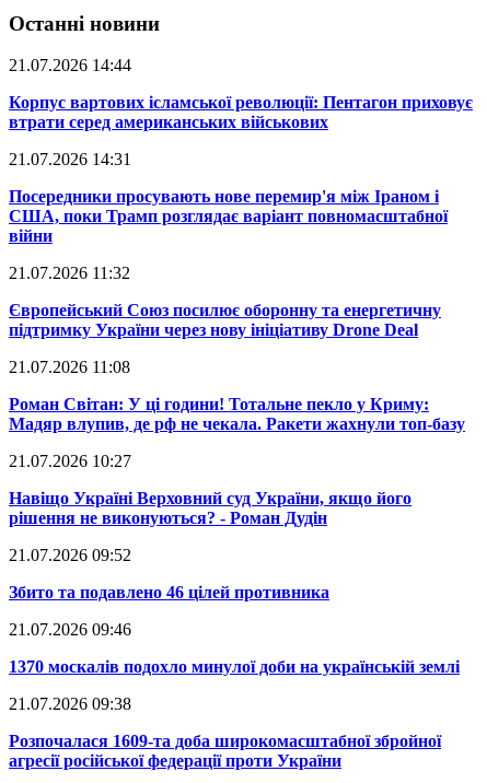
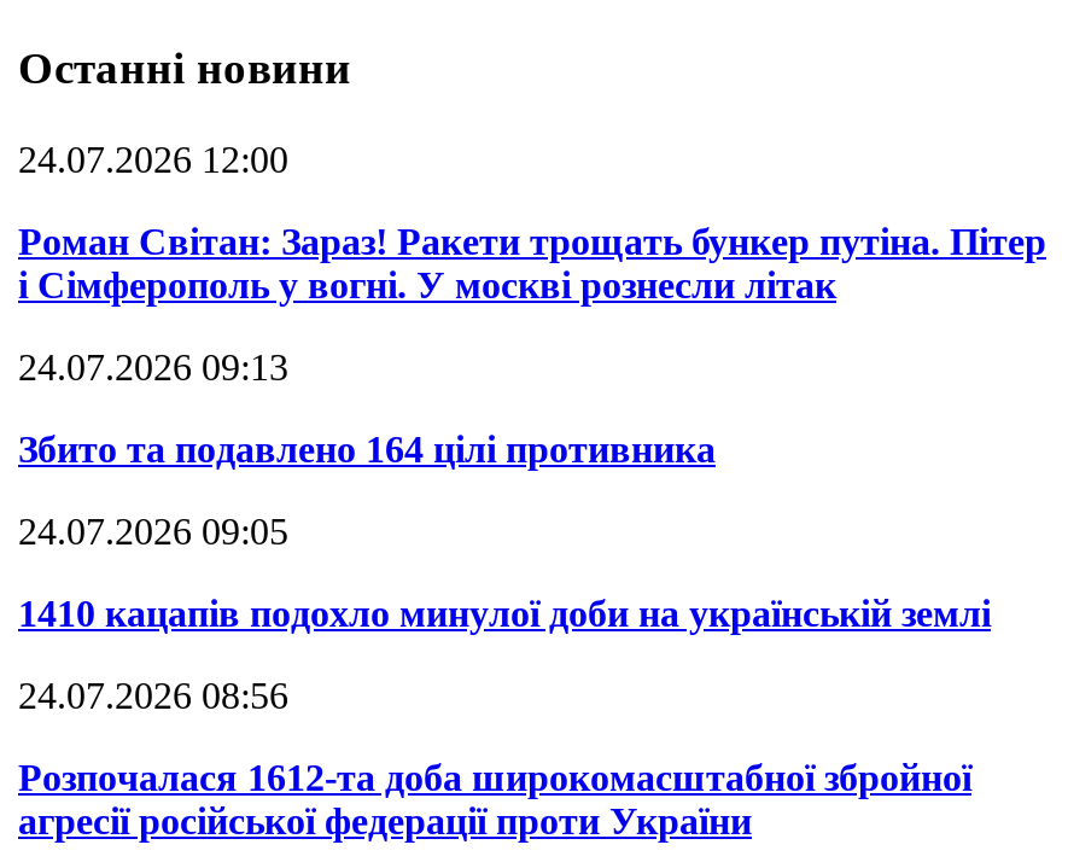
[9,56,473,751] 21.07.2026 14:44 | Корпус вартових ісламської революції: Пентагон приховує | втрати серед американських військових | 21.07.2026 14:31 | Посередники просувають нове перемир'я між Іраном і | США, поки Трамп розглядає варіант повномасштабної | війни | 21.07.2026 11:32 | Європейський Союз посилює оборонну та енергетичну | підтримку України через нову ініціативу Drone Deal | 21.07.2026 11:08 | Роман Світан: У ці години! Тотальне пекло у Криму: | Мадяр влупив, де рф не чекала. Ракети жахнули топ-базу | 21.07.2026 10:27 | Навіщо Україні Верховний суд України, якщо його | рішення не виконуються? - Роман Дудін | 21.07.2026 09:52 | Збито та подавлено 46 цілей противника | 21.07.2026 09:46 | 1370 москалів подохло минулої доби на українській землі | 21.07.2026 09:38 | Розпочалася 1609-та доба широкомасштабної збройної -> [18,140,1046,799] 24.07.2026 12:00 | Роман Світан: Зараз! Ракети трощать бункер путіна. Пітер | і Сімферополь у вогні. У москві рознесли літак | 24.07.2026 09:13 | Збито та подавлено 164 цілі противника | 24.07.2026 09:05 | 1410 кацапів подохло минулої доби на українській землі | 24.07.2026 08:56 | Розпочалася 1612-та доба широкомасштабної збройної

